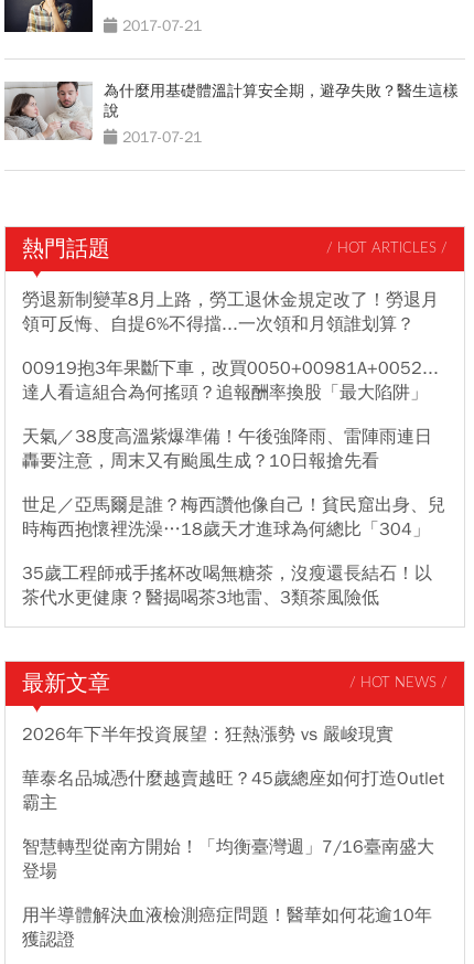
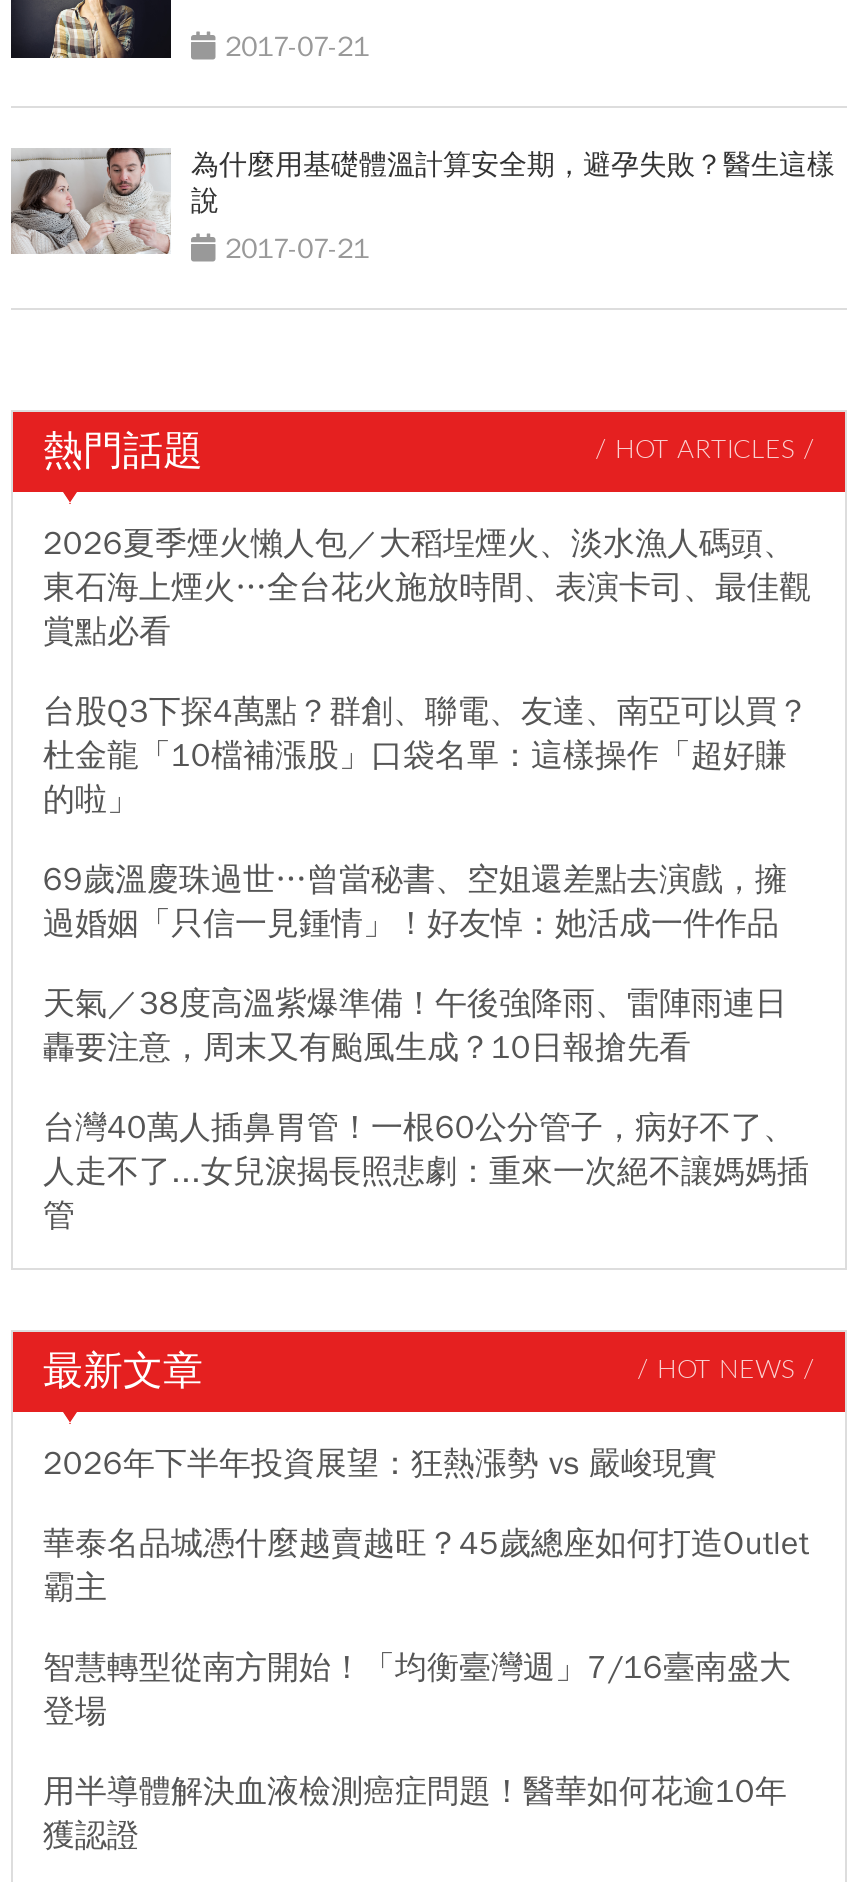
[22,289,439,404] 勞退新制變革8月上路，勞工退休金規定改了！勞退月 | 領可反悔、自提6%不得擋...一次領和月領誰划算？ | 00919抱3年果斷下車，改買0050+00981A+0052... | 達人看這組合為何搖頭？追報酬率換股「最大陷阱」 -> [43,524,811,944] 2026夏季煙火懶人包／大稻埕煙火、淡水漁人碼頭、 | 東石海上煙火…全台花火施放時間、表演卡司、最佳觀 | 賞點必看 | 台股Q3下探4萬點？群創、聯電、友達、南亞可以買？ | 杜金龍「10檔補漲股」口袋名單：這樣操作「超好賺 | 的啦」 | 69歲溫慶珠過世…曾當秘書、空姐還差點去演戲，擁 | 過婚姻「只信一見鍾情」！好友悼：她活成一件作品
moved [22,426,432,472] -> [43,984,787,1068]: 天氣／38度高溫紫爆準備！午後強降雨、雷陣雨連日 | 轟要注意，周末又有颱風生成？10日報搶先看
[22,494,445,609] 世足／亞馬爾是誰？梅西讚他像自己！貧民窟出身、兒 | 時梅西抱懷裡洗澡…18歲天才進球為何總比「304」 | 35歲工程師戒手搖杯改喝無糖茶，沒瘦還長結石！以 | 茶代水更健康？醫揭喝茶3地雷、3類茶風險低 -> [43,1108,809,1236] 台灣40萬人插鼻胃管！一根60公分管子，病好不了、 | 人走不了...女兒淚揭長照悲劇：重來一次絕不讓媽媽插 | 管

